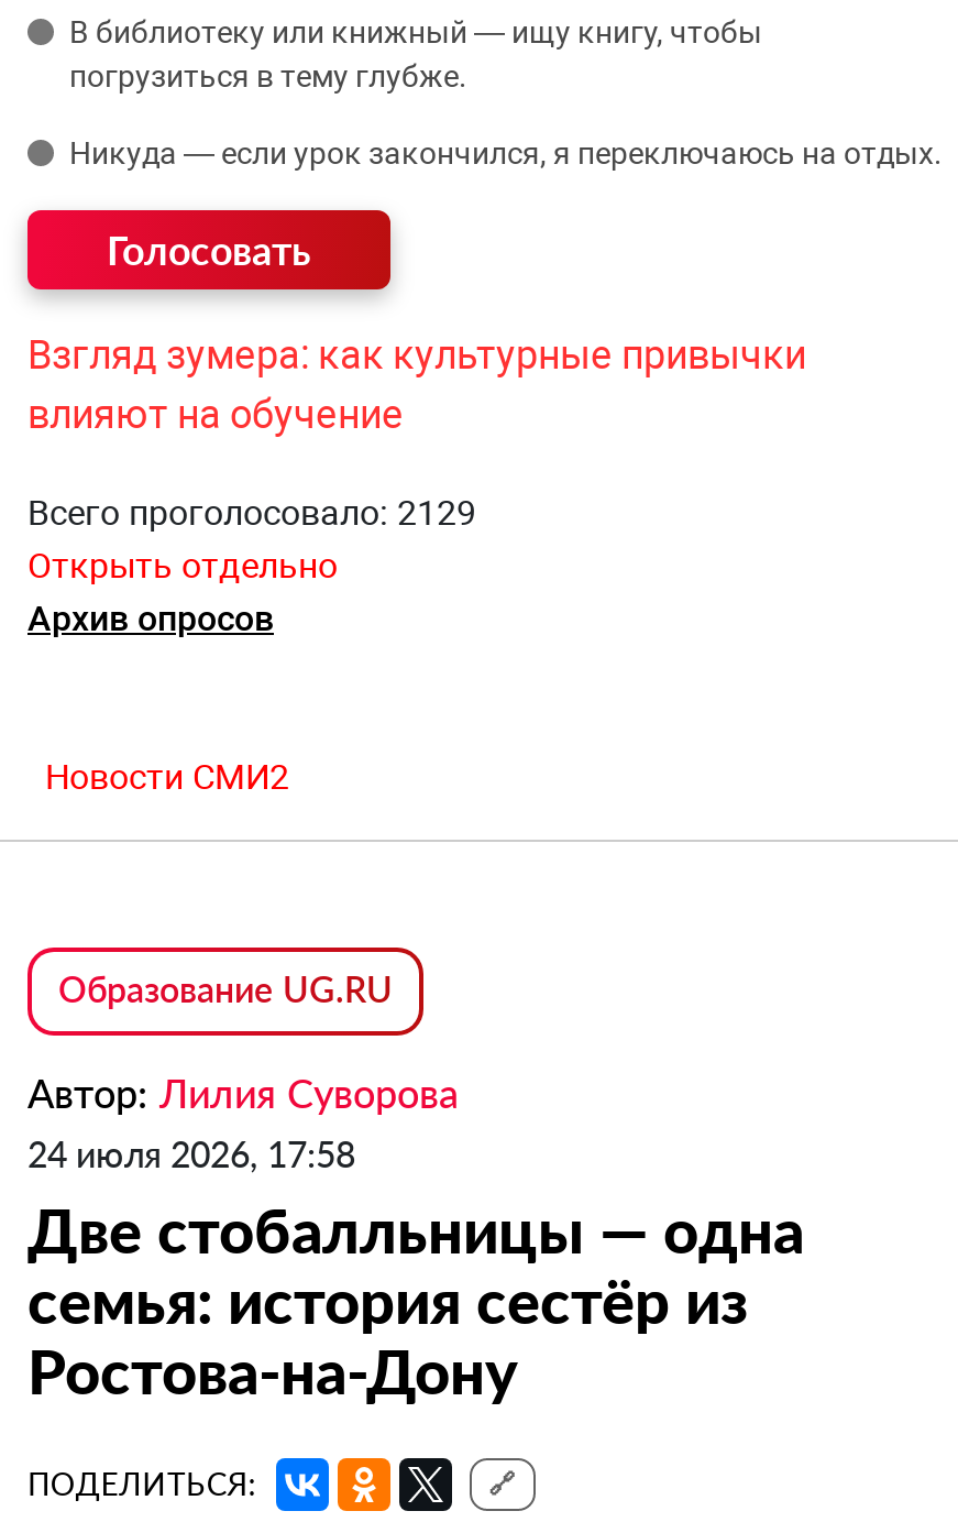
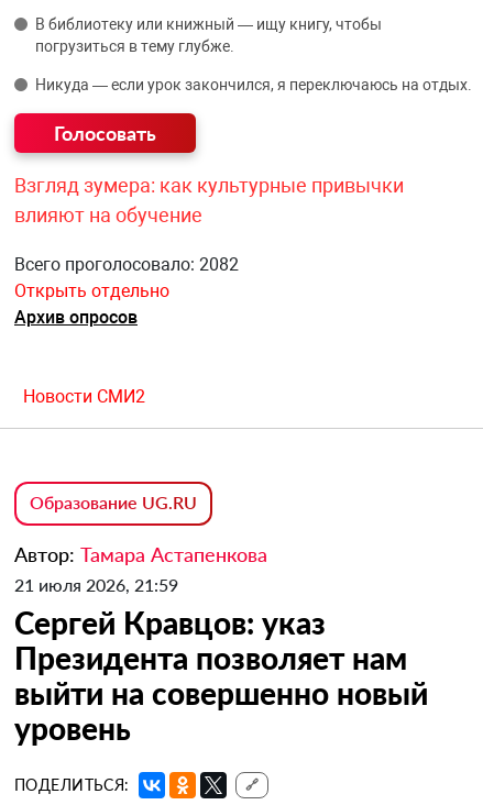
[27,492,476,534] Всего проголосовало: 2129 -> [14,254,239,275] Всего проголосовало: 2082
[27,1069,804,1408] Автор: Лилия Суворова | 24 июля 2026, 17:58 | Две стобалльницы — одна | семья: история сестёр из | Ростова-на-Дону -> [14,542,428,747] Автор: Тамара Астапенкова | 21 июля 2026, 21:59 | Сергей Кравцов: указ | Президента позволяет нам | выйти на совершенно новый | уровень

